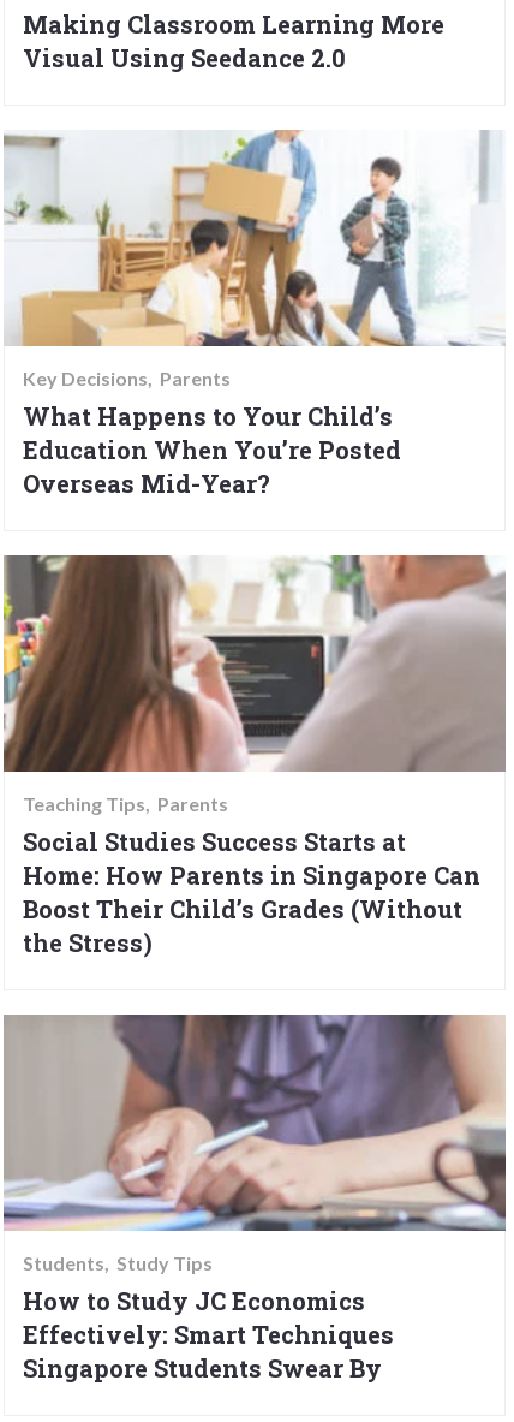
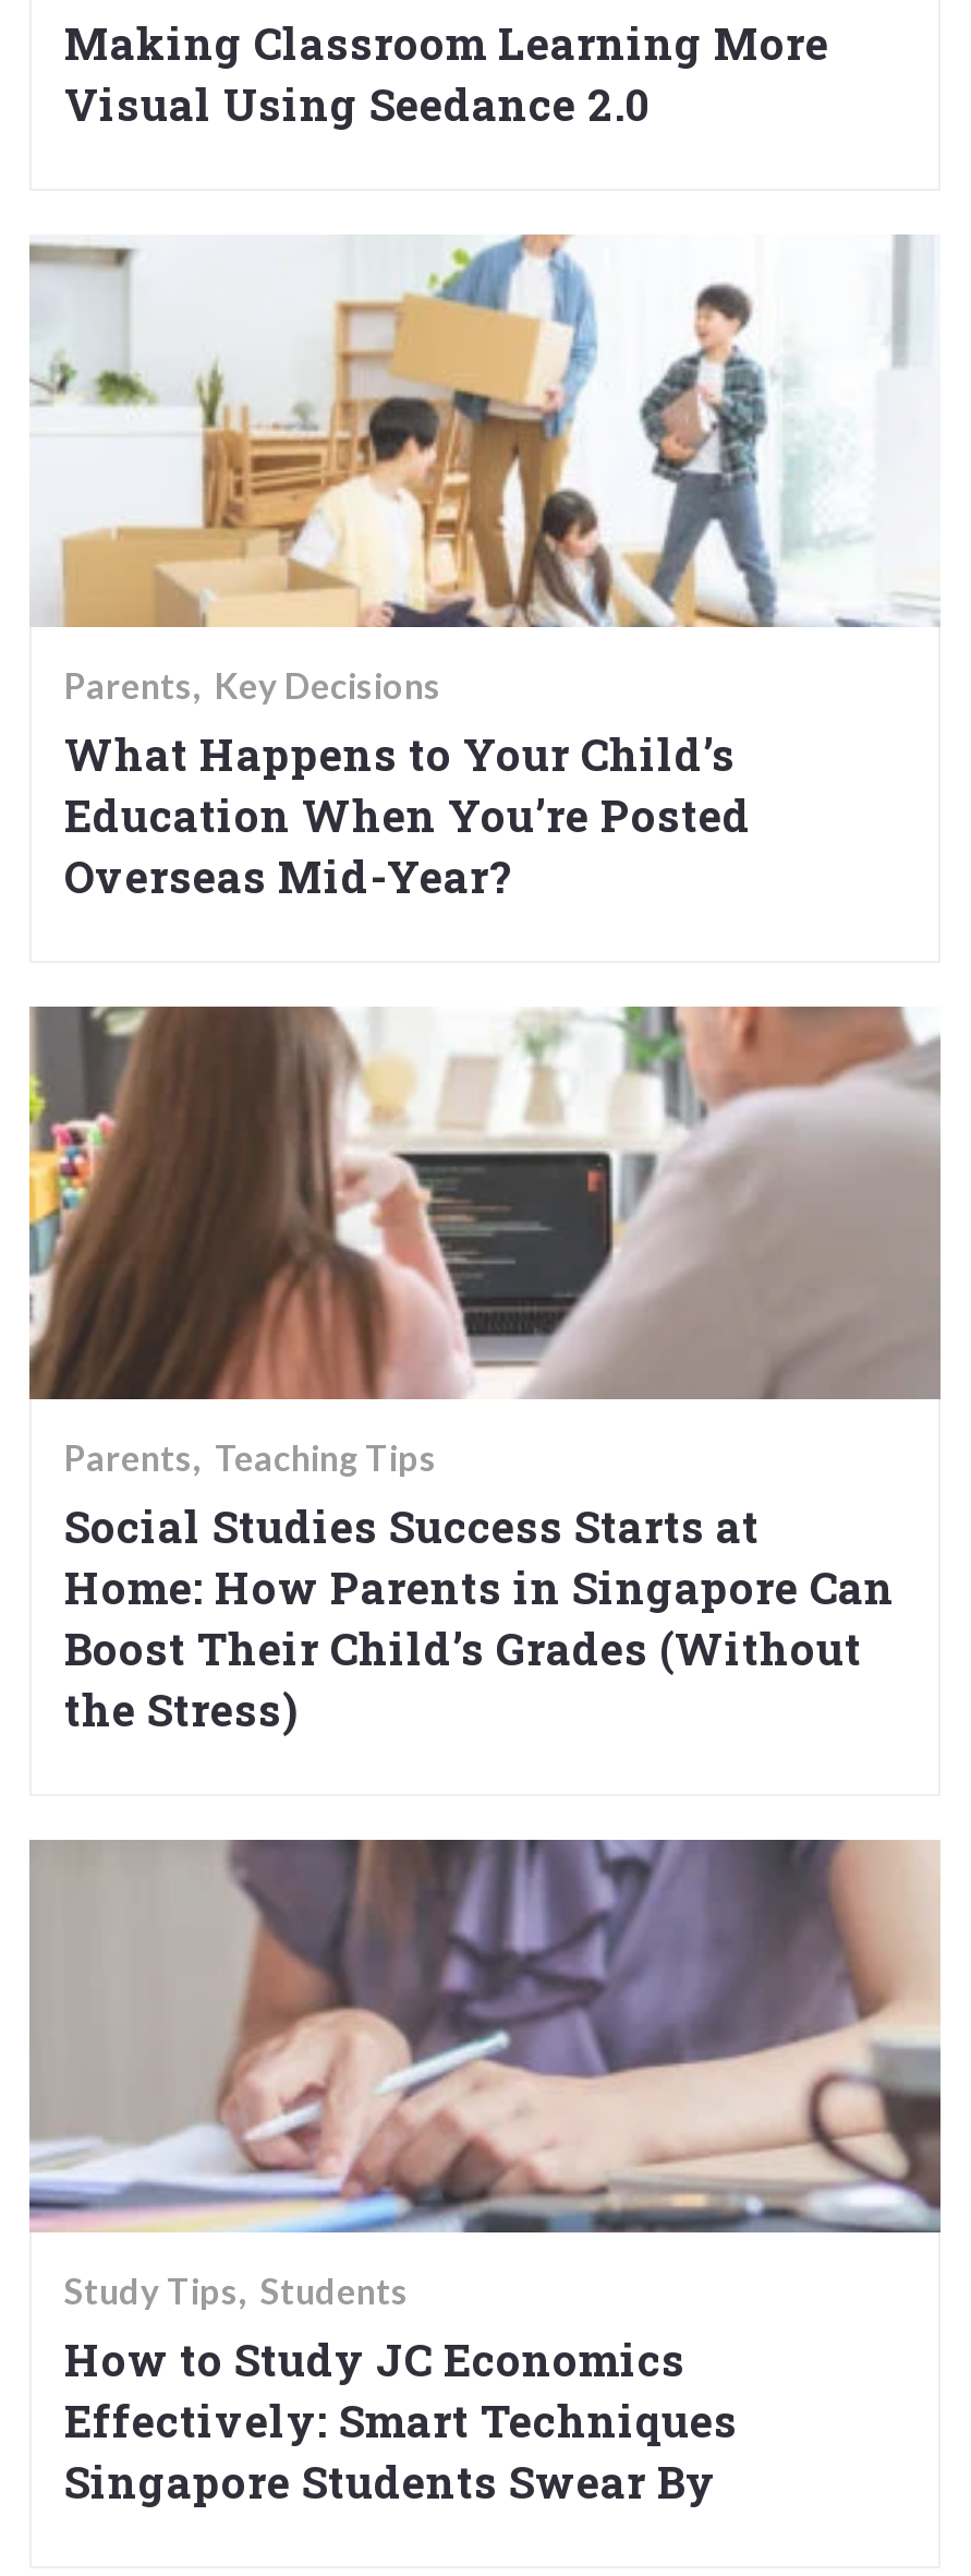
[23,367,231,390] Key Decisions Parents -> [64,664,441,705] Parents Key Decisions
[23,792,228,815] Teaching Tips Parents -> [64,1436,437,1477] Parents Teaching Tips
[23,1252,213,1275] Students Study Tips -> [64,2269,409,2311] Study Tips Students

